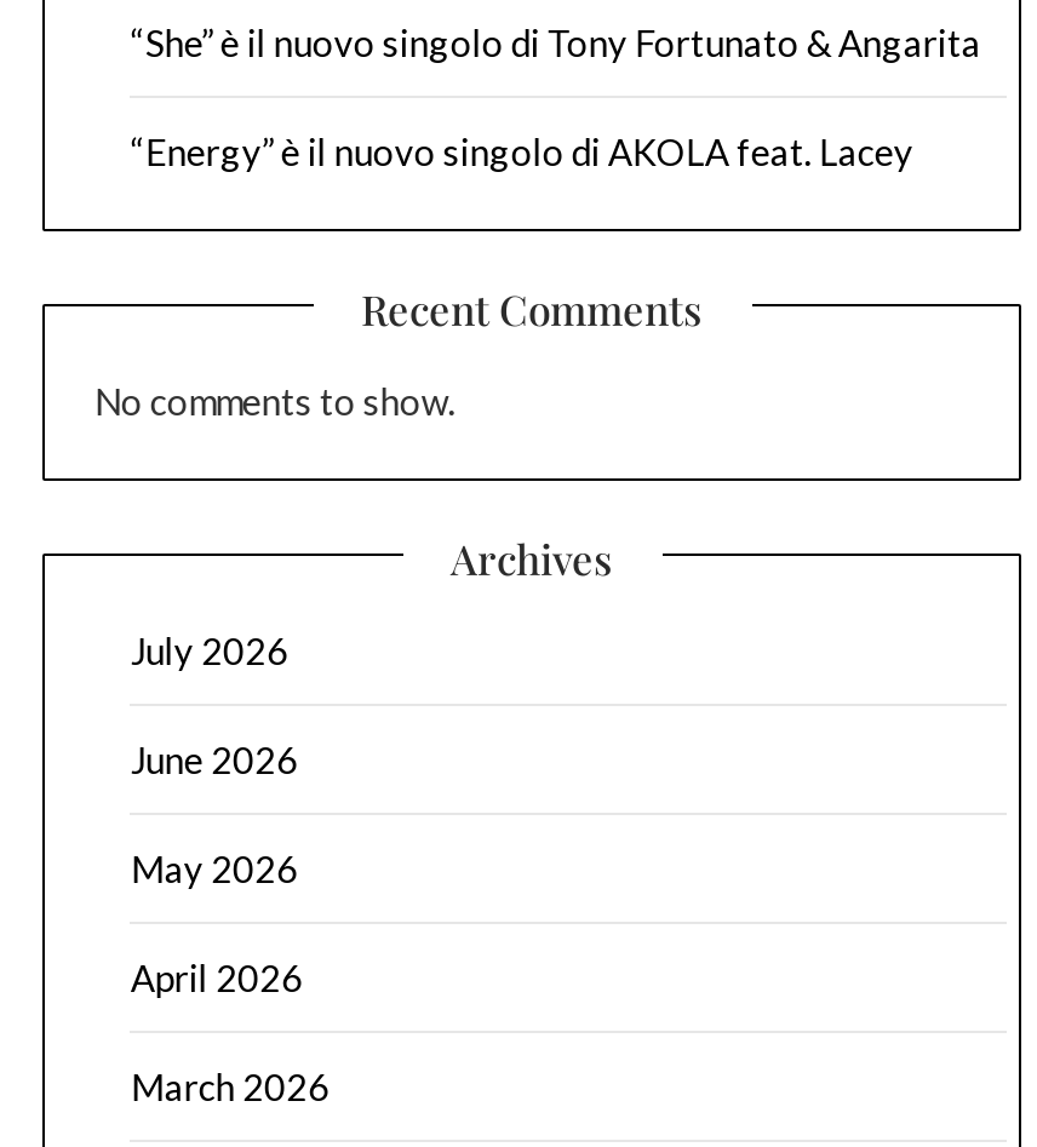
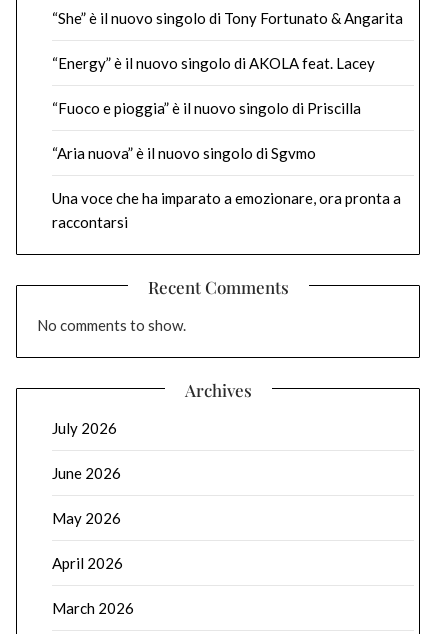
none -> [52,99,401,231] “Fuoco e pioggia” è il nuovo singolo di Priscilla | “Aria nuova” è il nuovo singolo di Sgvmo | Una voce che ha imparato a emozionare, ora pronta a | raccontarsi

